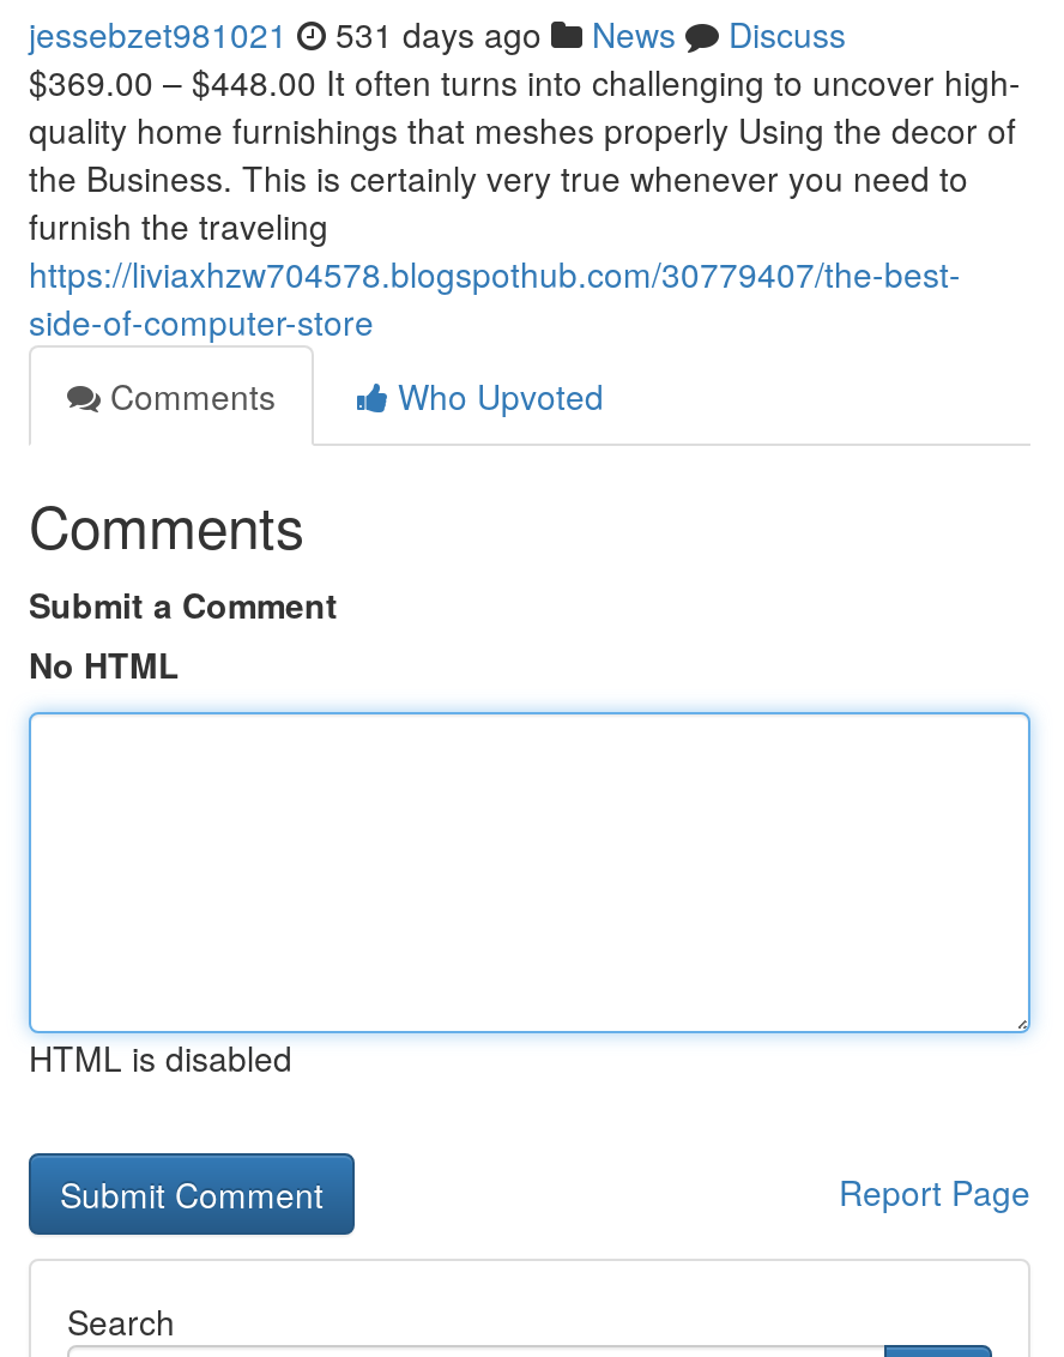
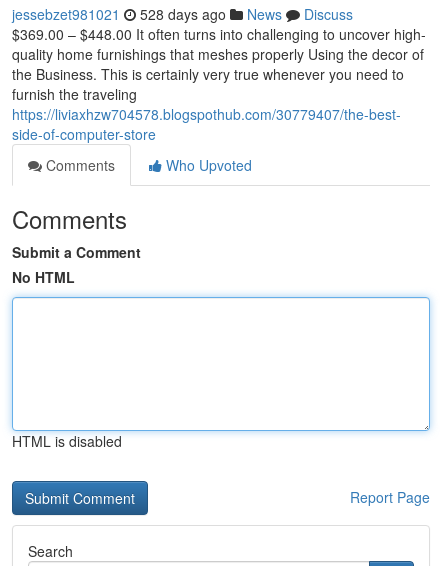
[29,10,846,58] jessebzet981021 531 days ago News Discuss -> [12,4,353,24] jessebzet981021 528 days ago News Discuss

